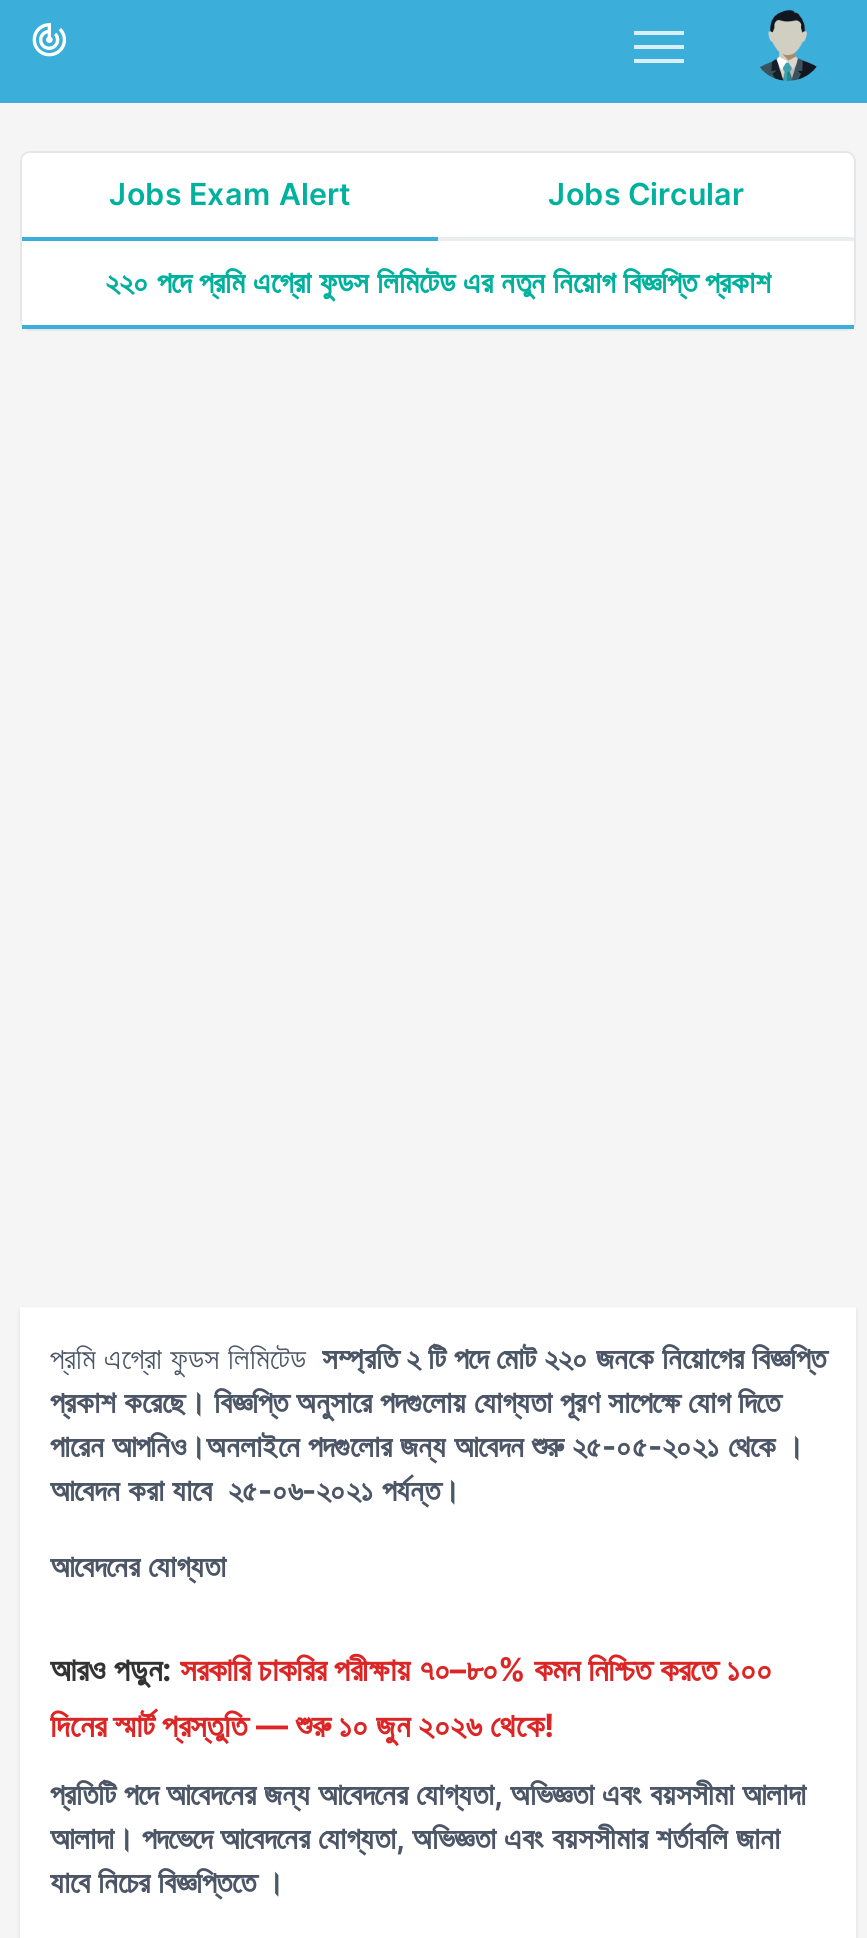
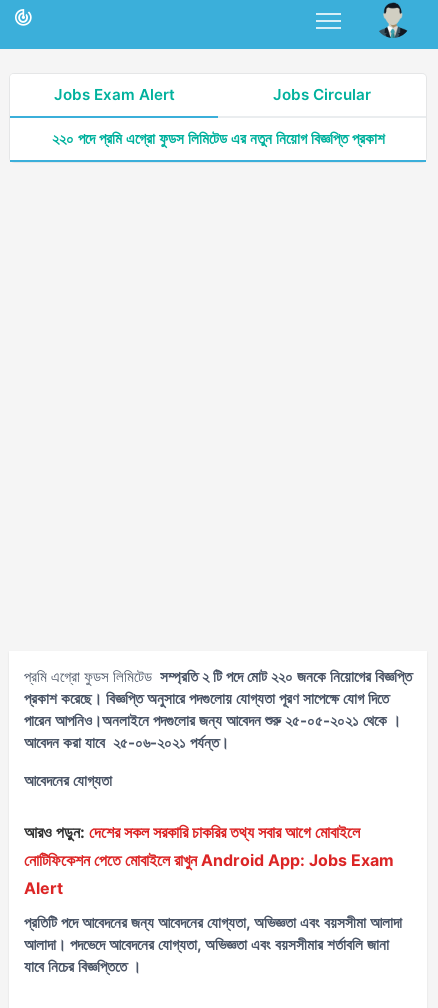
[50,1649,772,1745] আরও পড়ুন: সরকারি চাকরির পরীক্ষায় ৭০–৮০% কমন নিশ্চিত করতে ১০০ | দিনের স্মার্ট প্রস্তুতি — শুরু ১০ জুন ২০২৬ থেকে! -> [24,822,394,898] আরও পড়ুন: দেশের সকল সরকারি চাকরির তথ্য সবার আগে মোবাইলে | নোটিফিকেশন পেতে মোবাইলে রাখুন Android App: Jobs Exam | Alert

